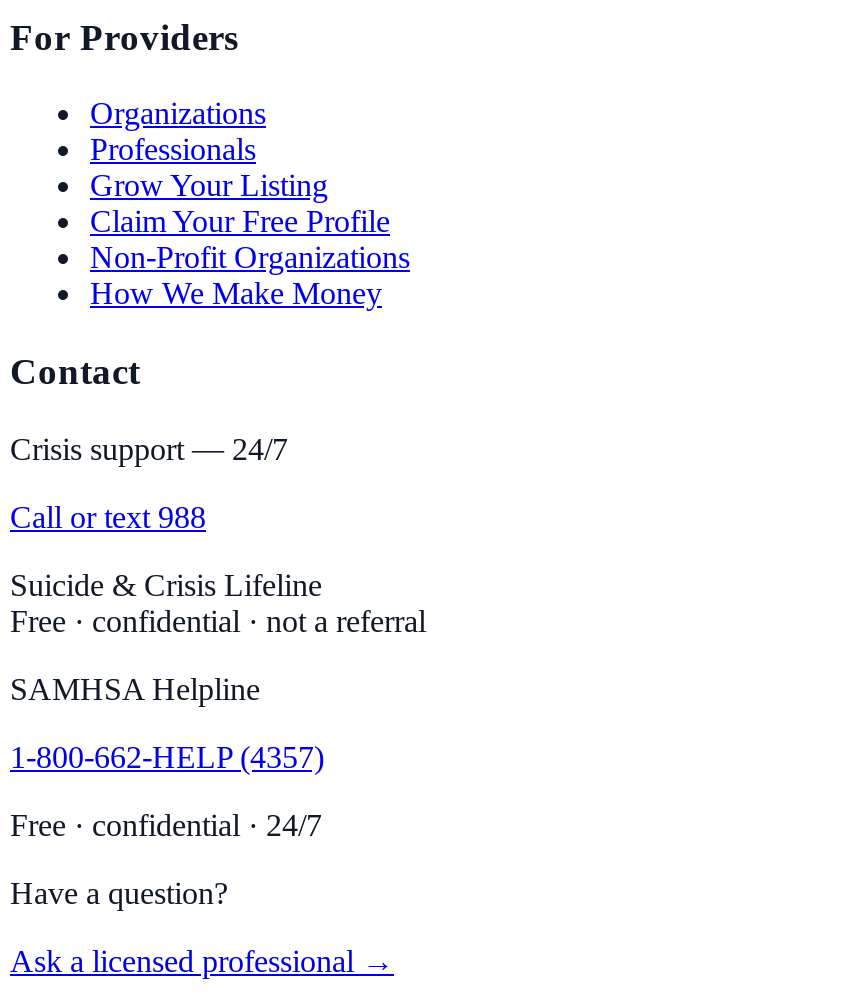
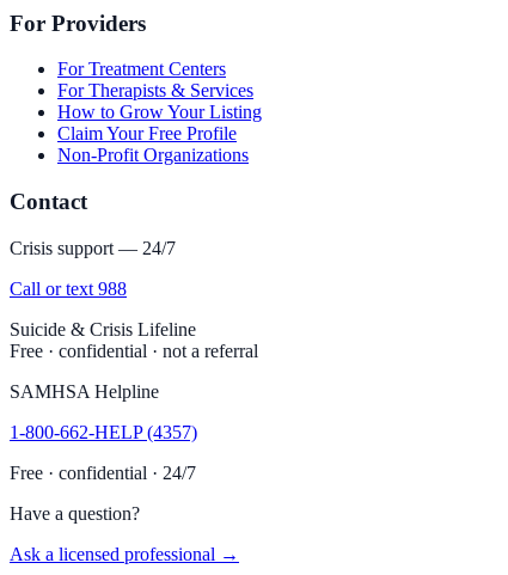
[90,97,328,203] Organizations | Professionals | Grow Your Listing -> [57,59,262,123] For Treatment Centers | For Therapists & Services | How to Grow Your Listing
[90,277,382,311] How We Make Money -> none

